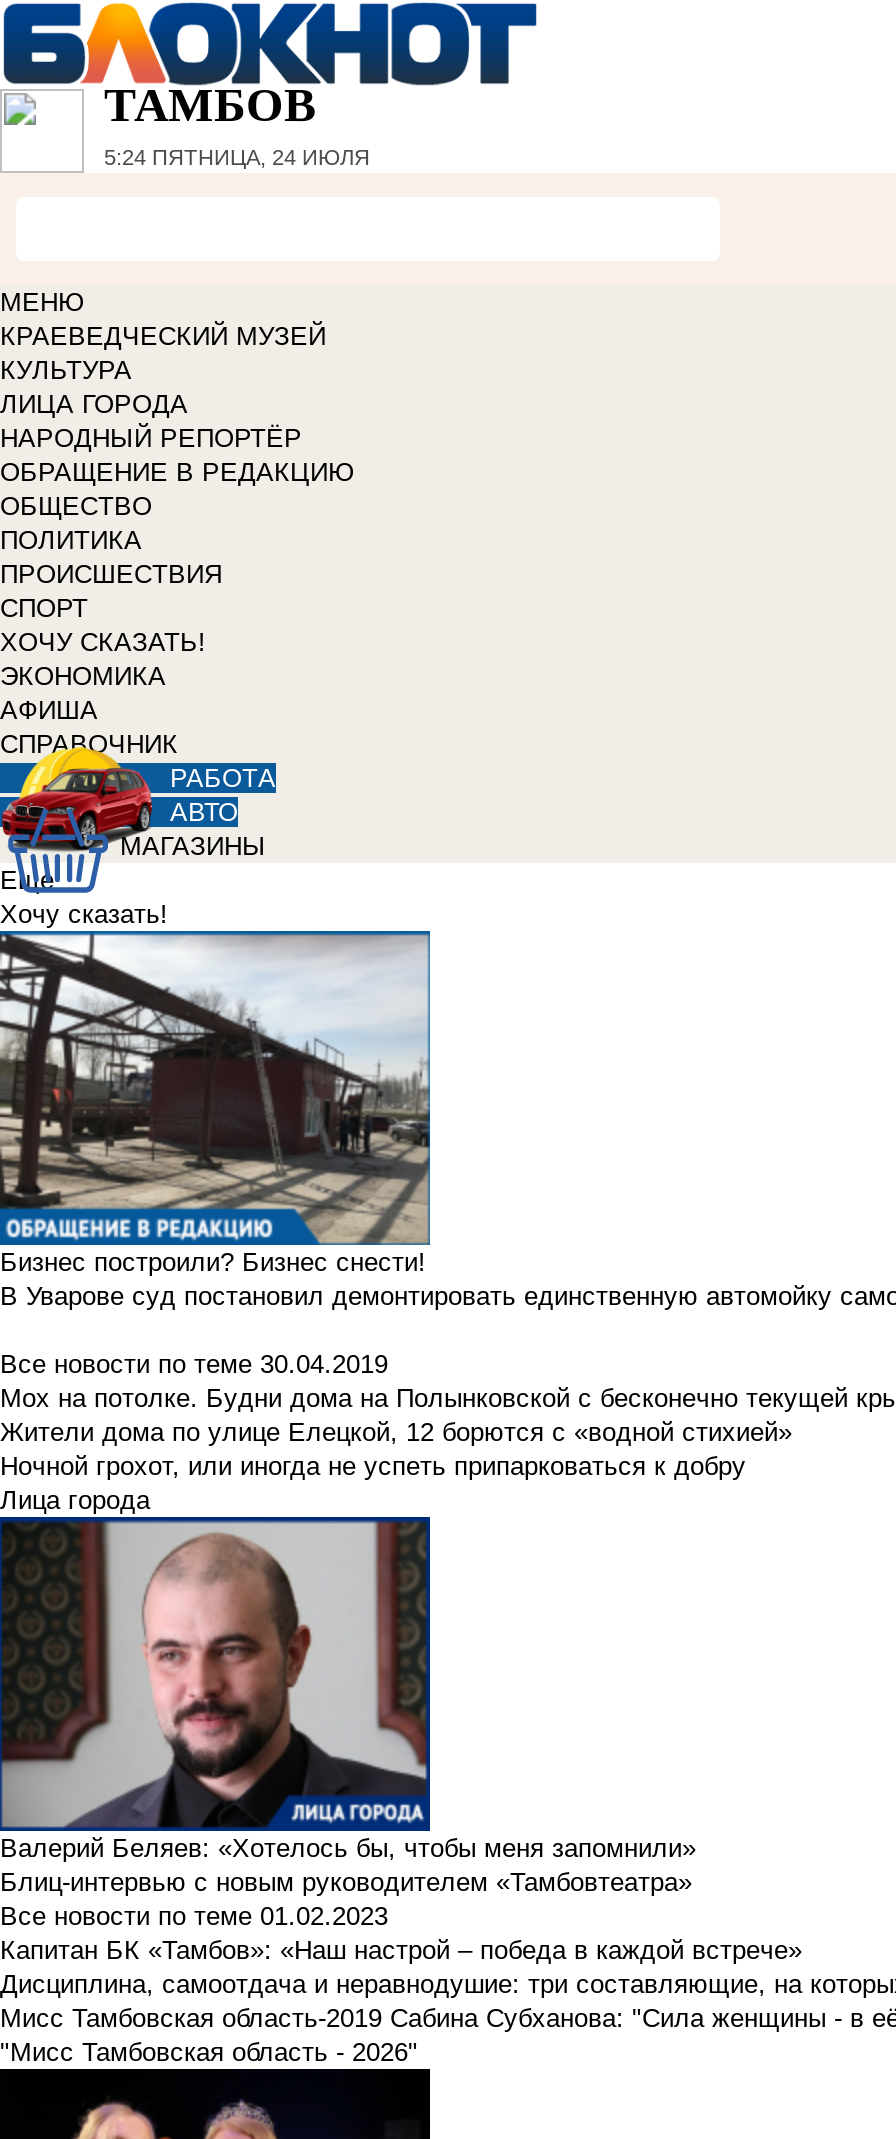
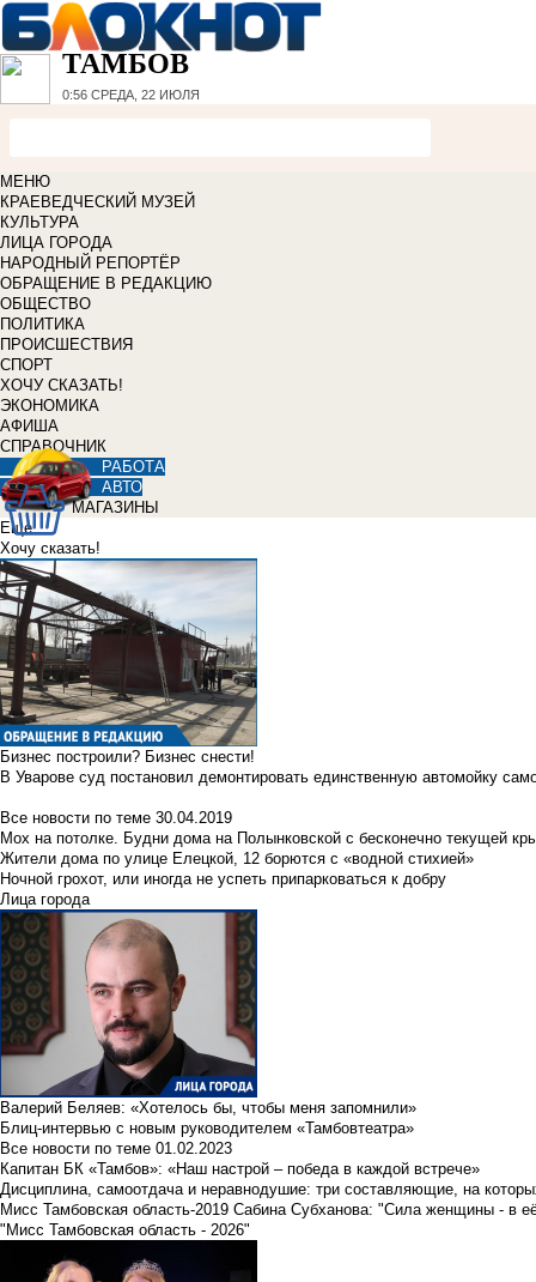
[104,146,370,170] 5:24 ПЯТНИЦА, 24 ИЮЛЯ -> [62,88,200,102] 0:56 СРЕДА, 22 ИЮЛЯ

